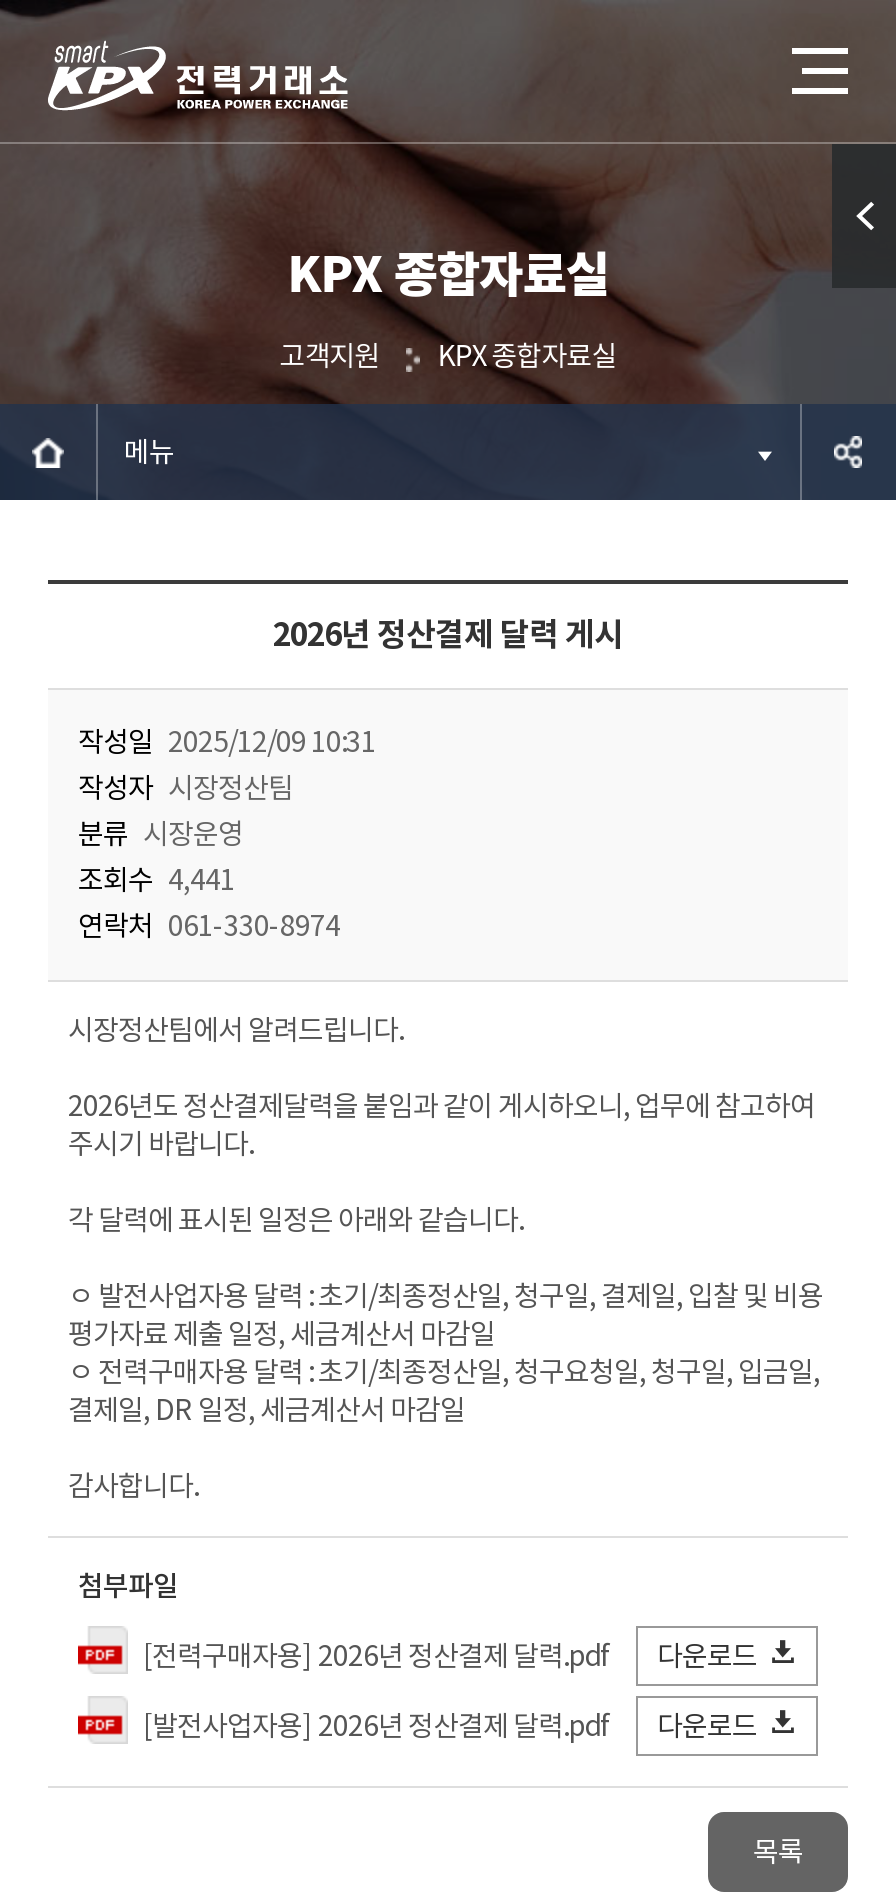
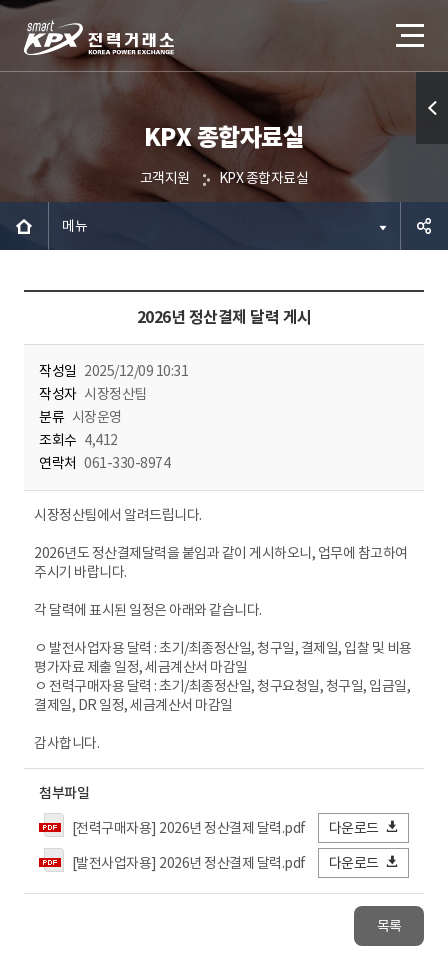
[78,862,235,898] 조회수 4,441 -> [39,431,117,449] 조회수 4,412

